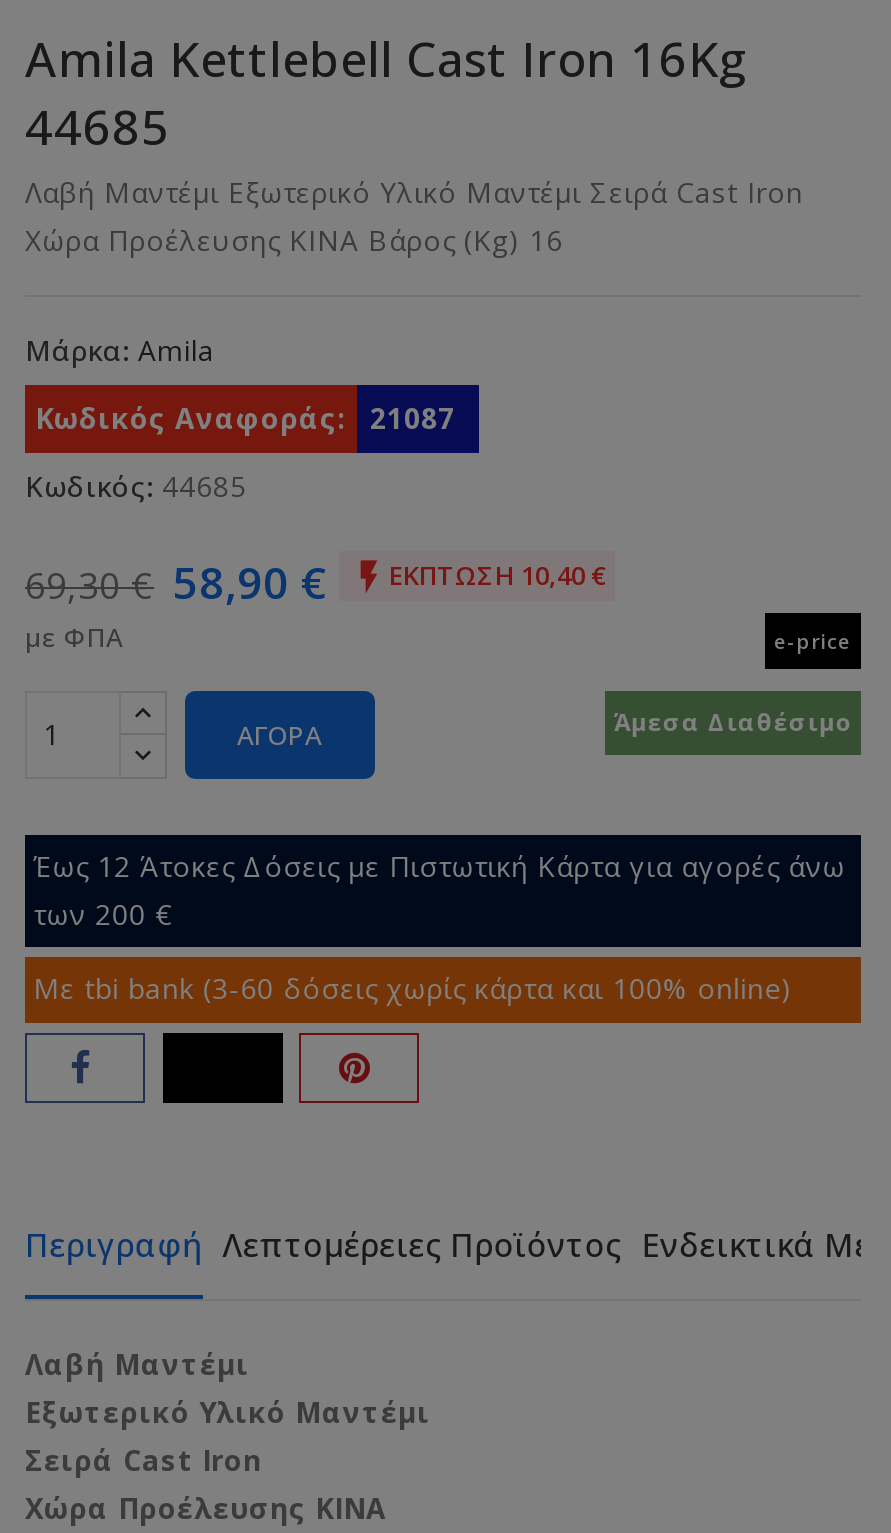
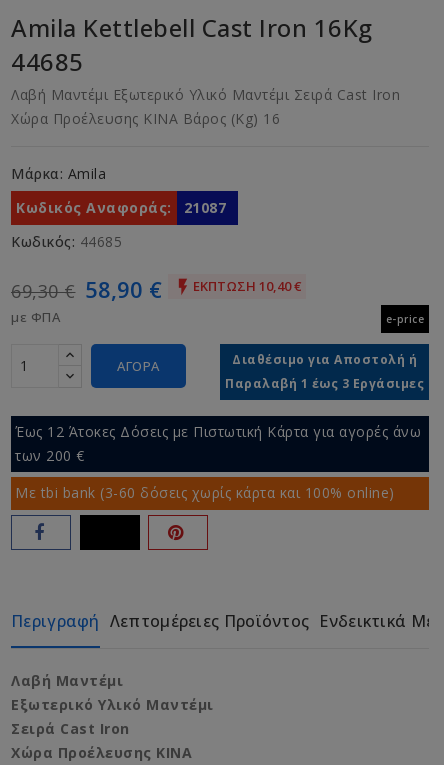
[614,705,853,739] Άμεσα Διαθέσιμο -> [225,351,424,392] Διαθέσιμο για Αποστολή ή | Παραλαβή 1 έως 3 Εργάσιμες

